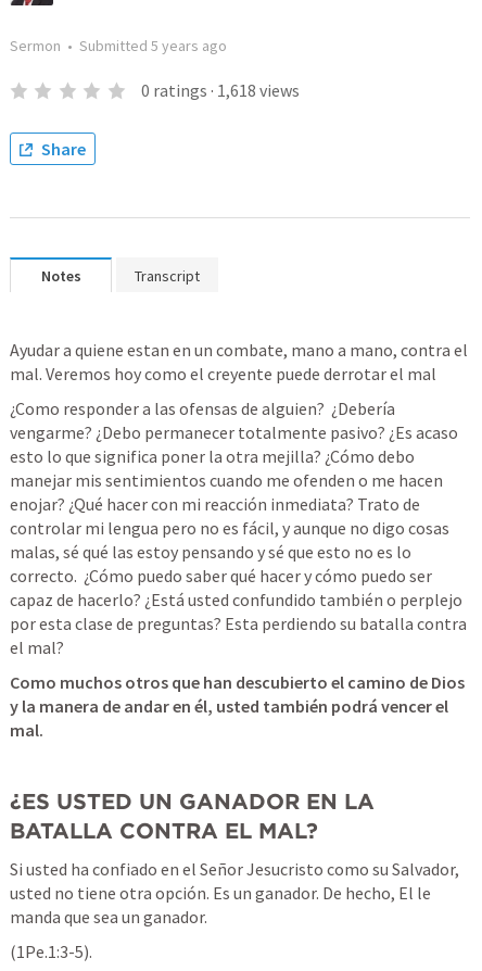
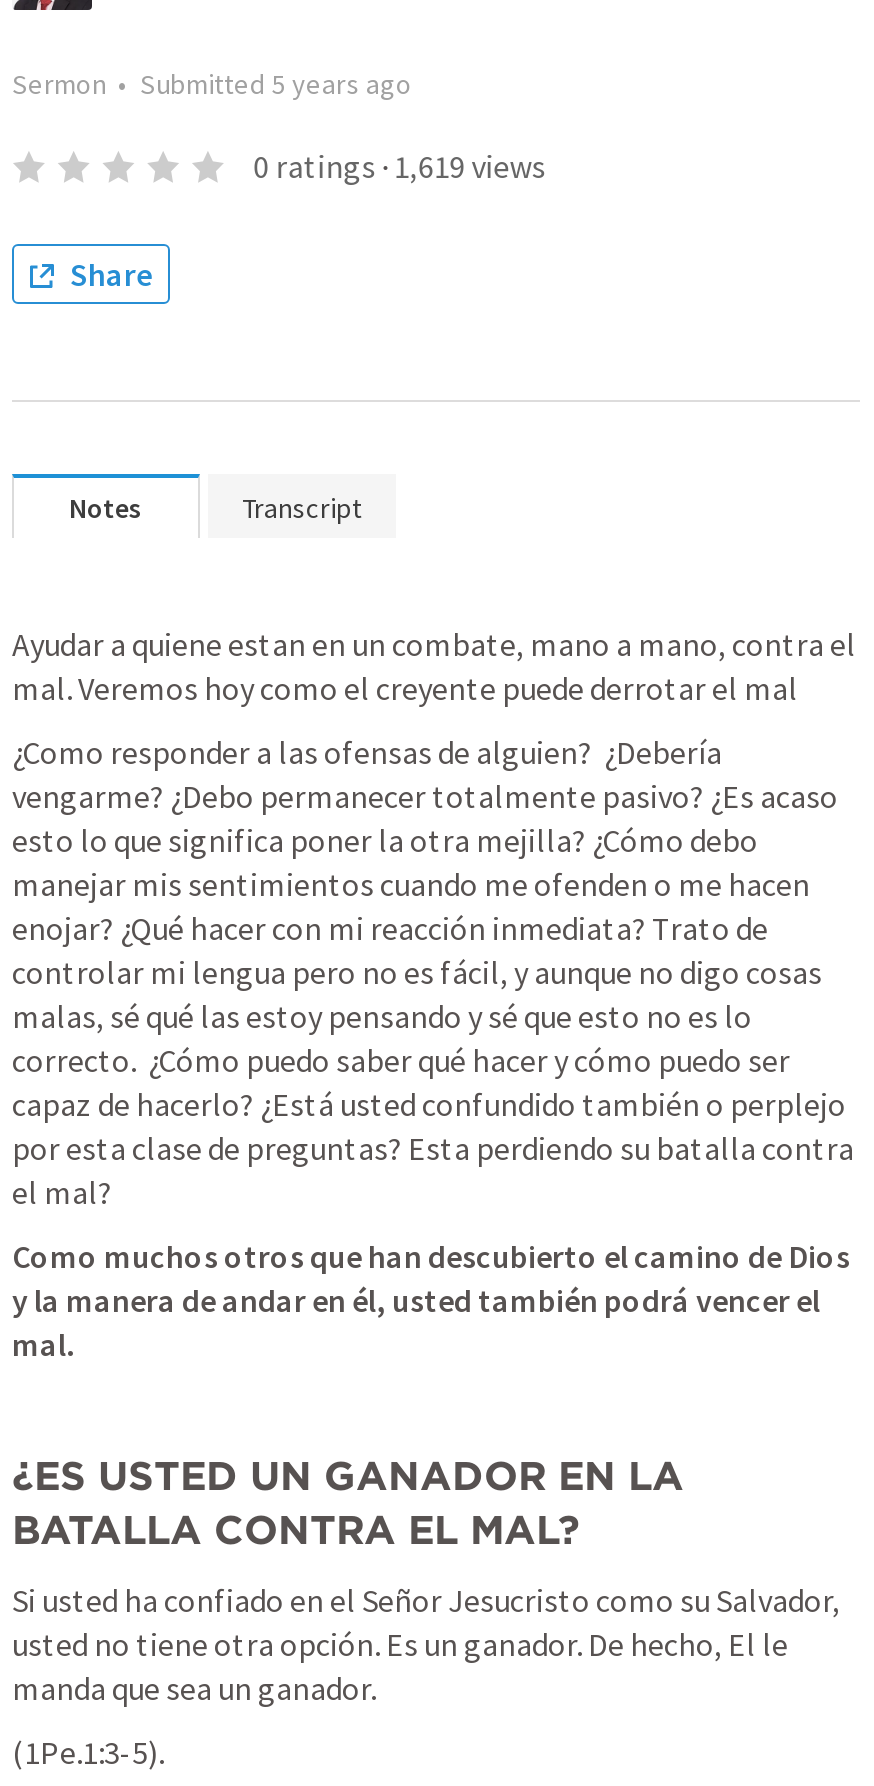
[141,79,299,101] 0 ratings · 1,618 views -> [253,146,545,186] 0 ratings · 1,619 views

